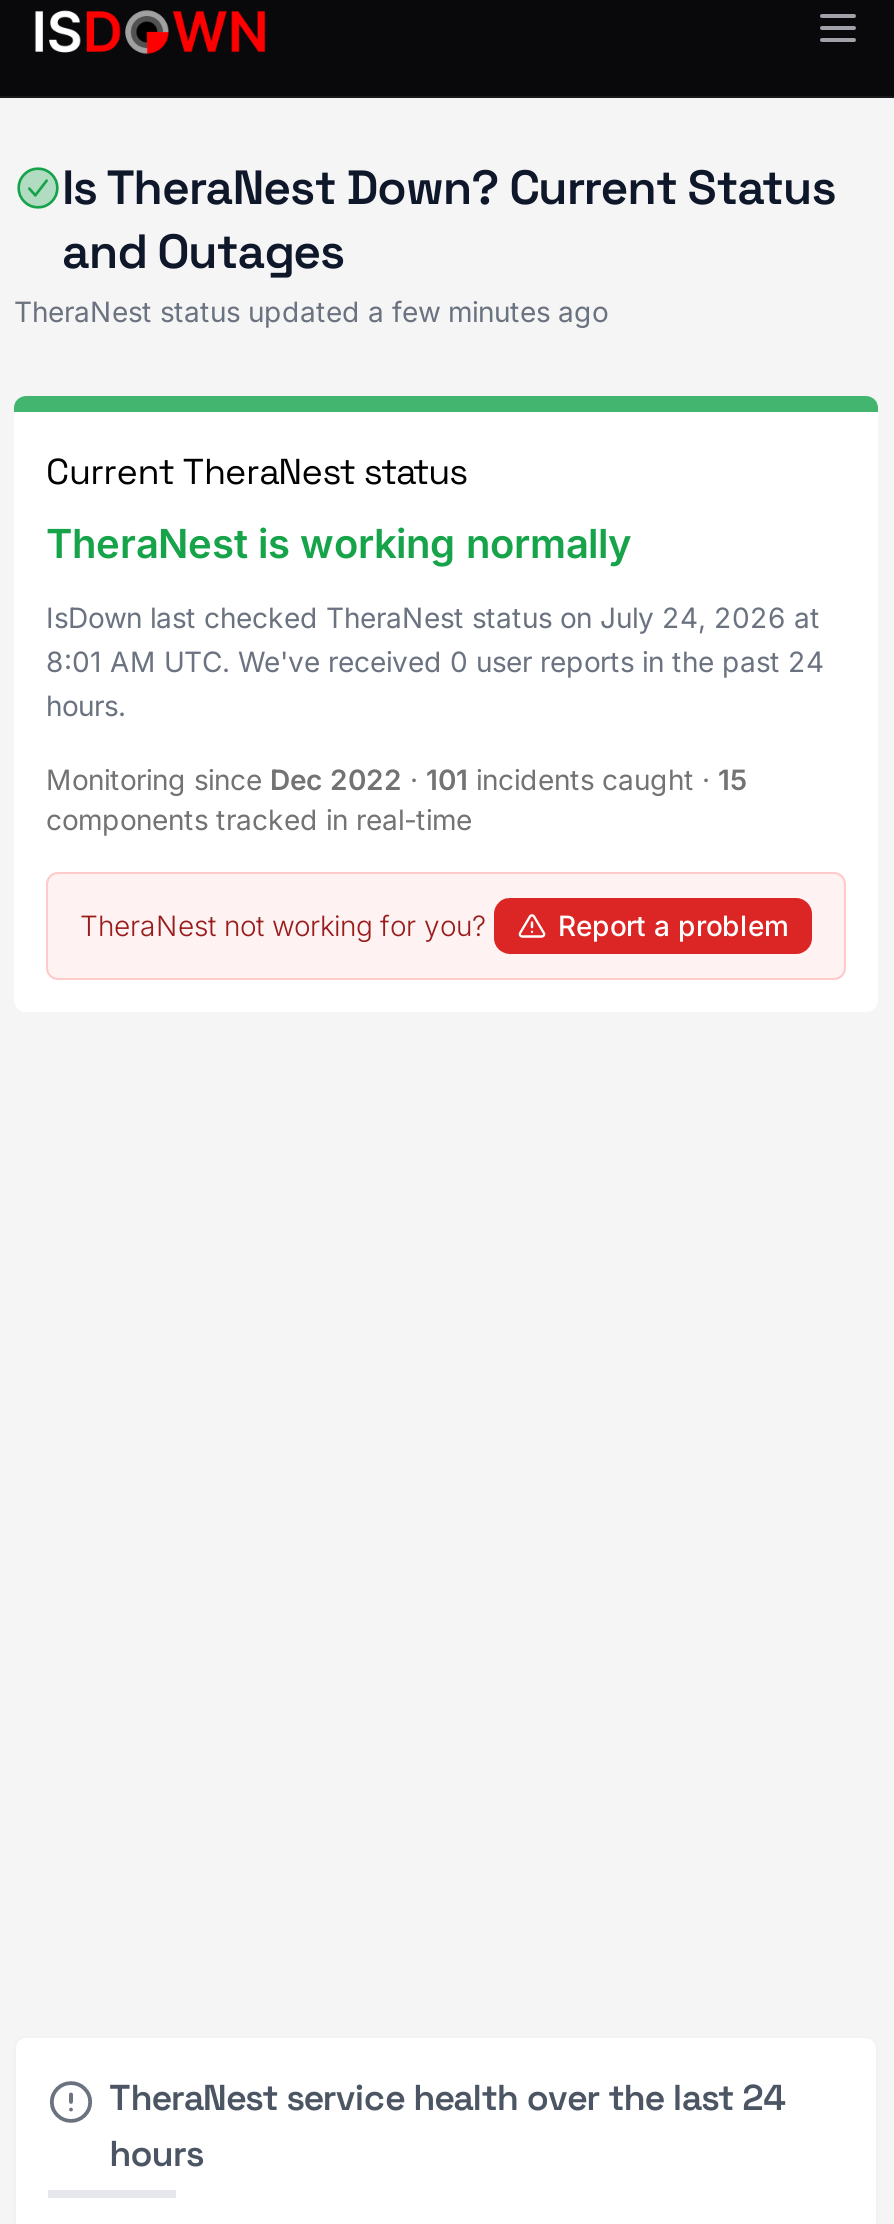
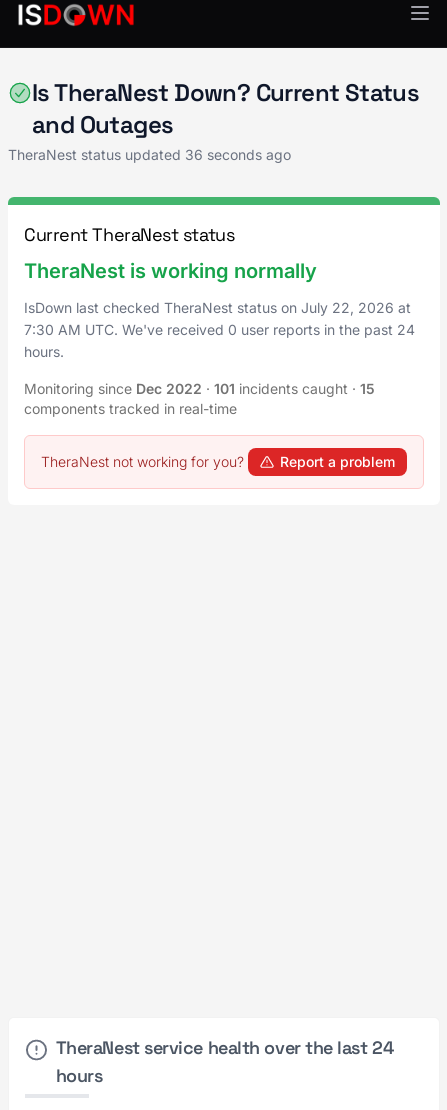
[14,294,608,328] TheraNest status updated a few minutes ago -> [8,146,291,163] TheraNest status updated 36 seconds ago
[46,600,820,634] IsDown last checked TheraNest status on July 24, 2026 at -> [24,299,411,316] IsDown last checked TheraNest status on July 22, 2026 at
[46,644,824,678] 8:01 AM UTC. We've received 0 user reports in the past 24 -> [24,321,415,338] 7:30 AM UTC. We've received 0 user reports in the past 24

